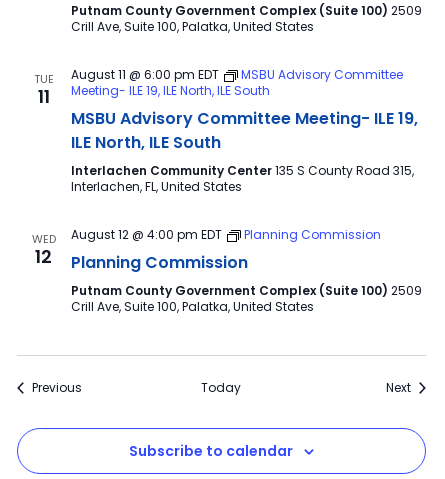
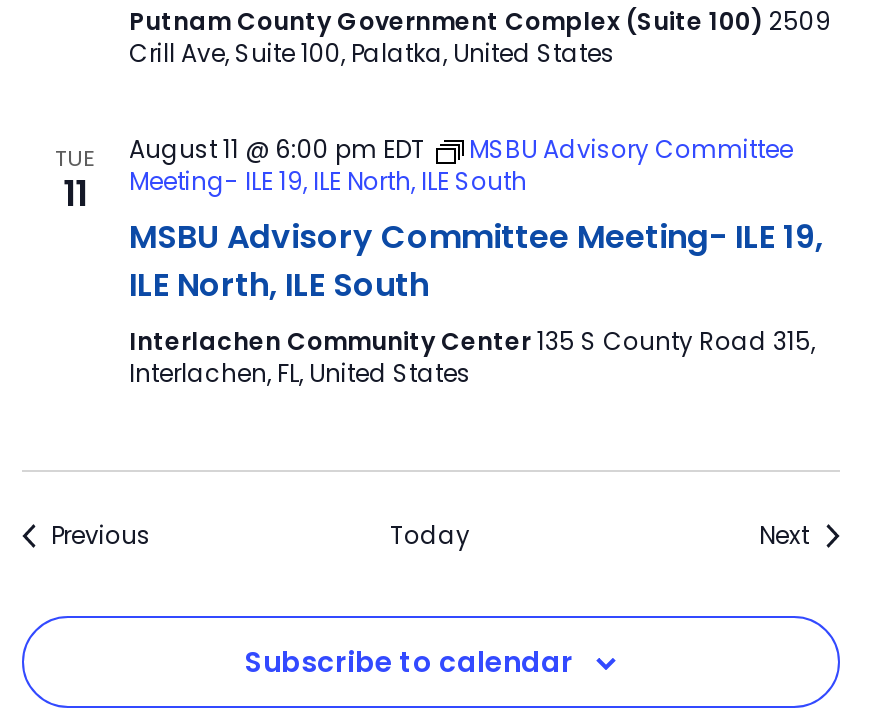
[31,231,55,269] WED | 12 -> none
[70,226,421,315] August 12 @ 4:00 pm EDT | Planning Commission | Planning Commission | Putnam County Government Complex (Suite 100) 2509 | Crill Ave, Suite 100, Palatka, United States -> none

